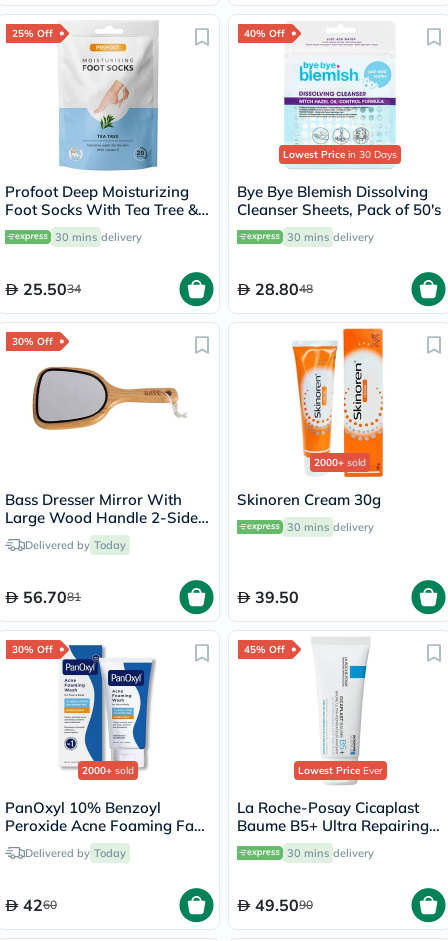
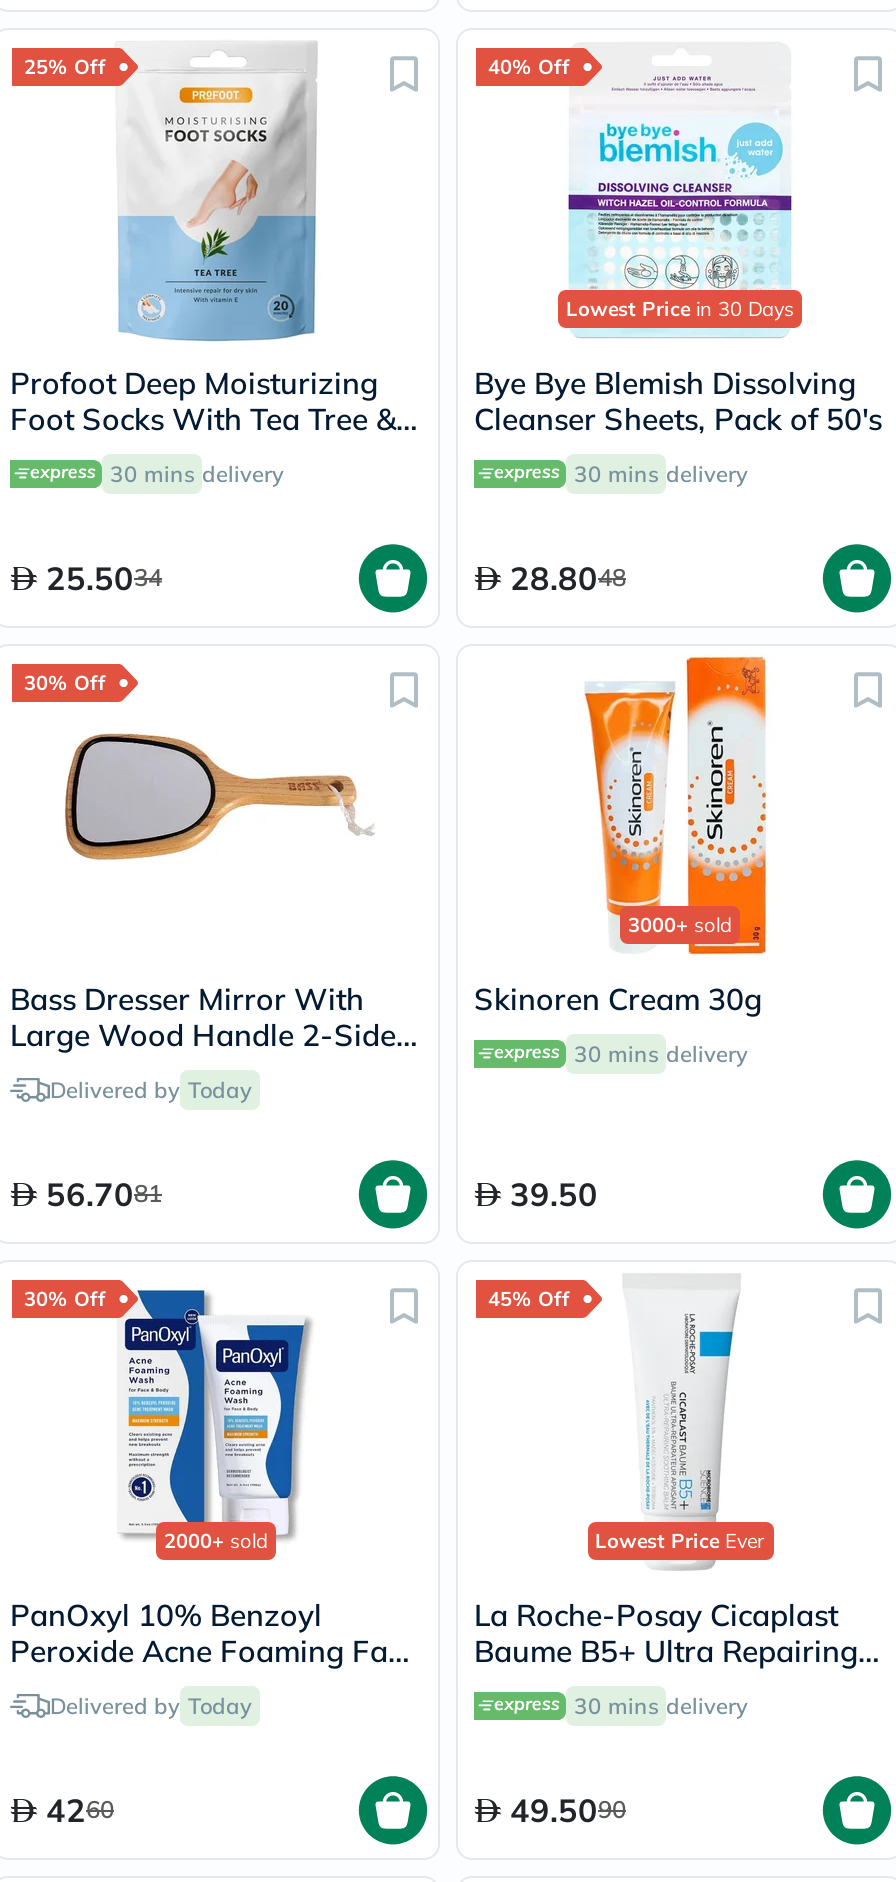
[314,456,366,469] 2000+ sold -> [628,912,732,938] 3000+ sold

